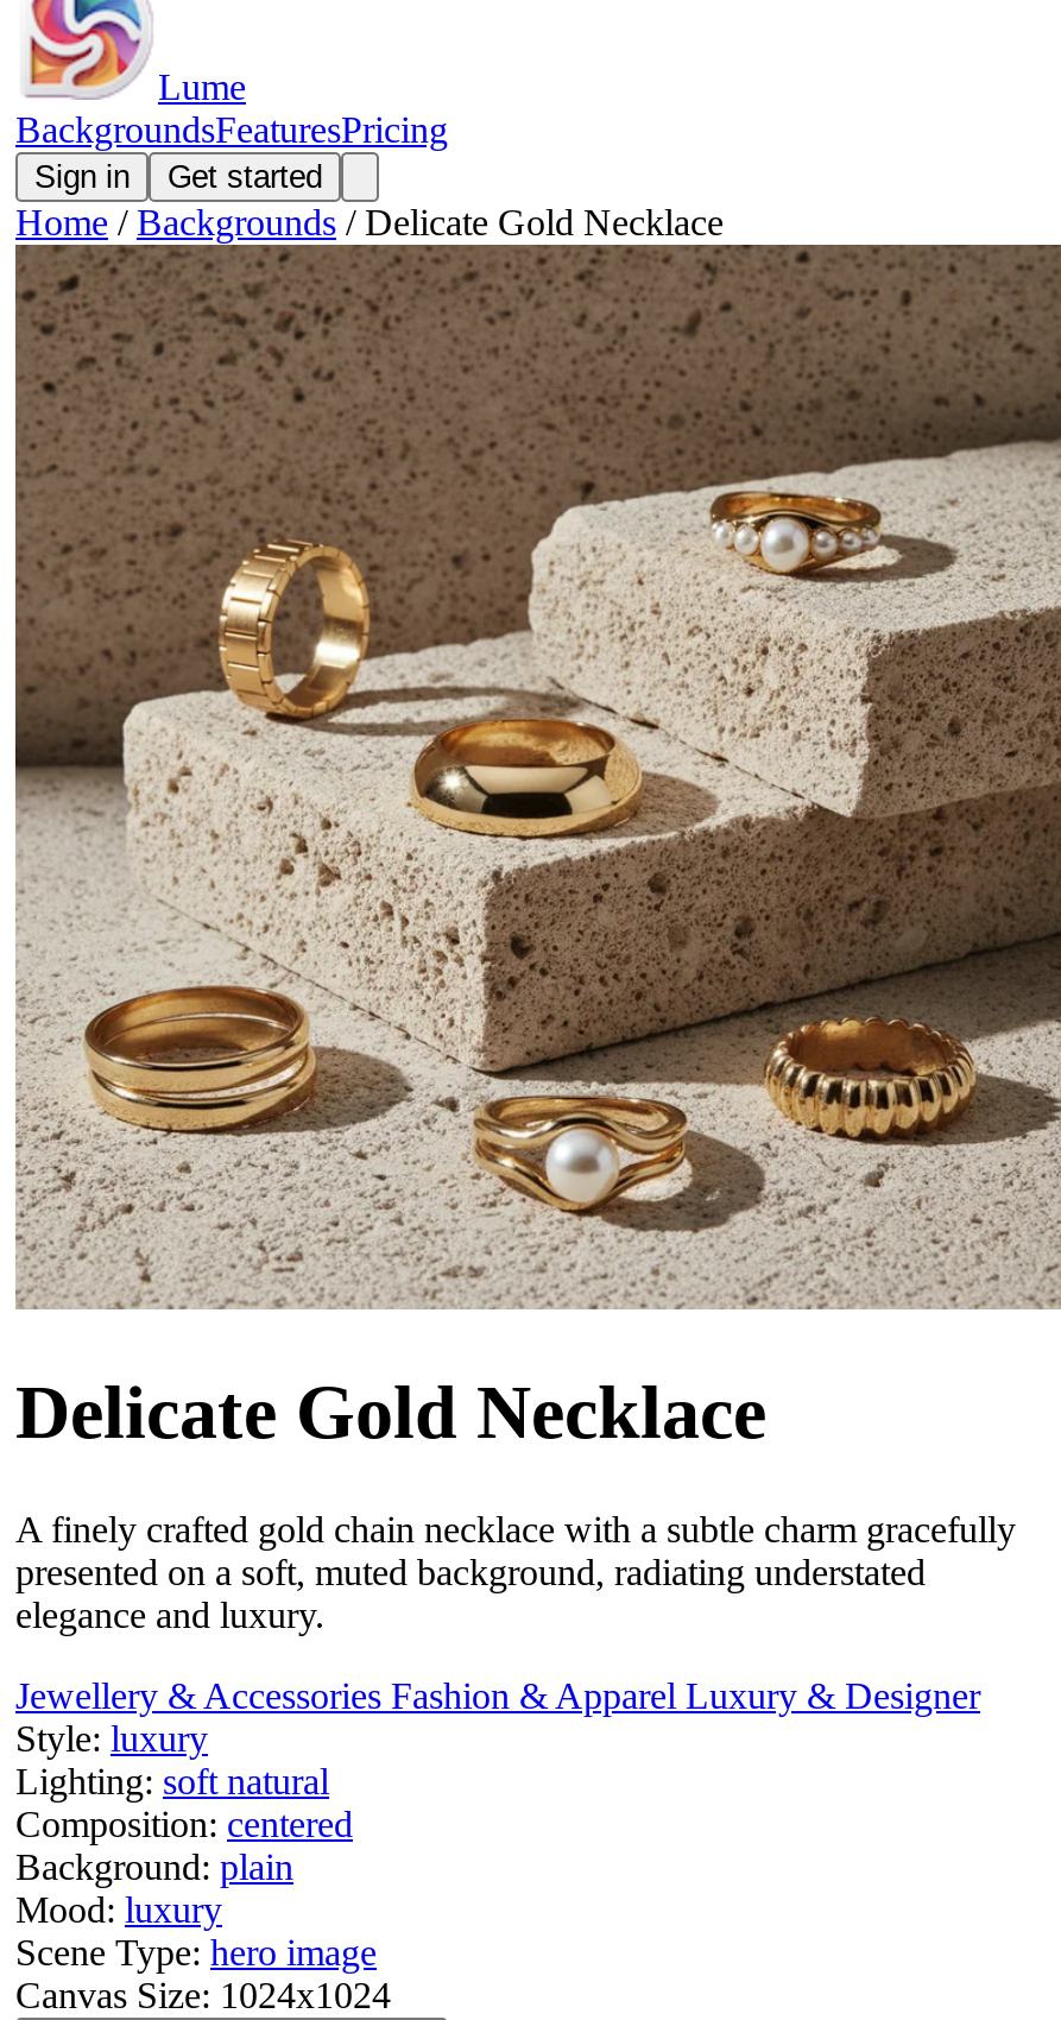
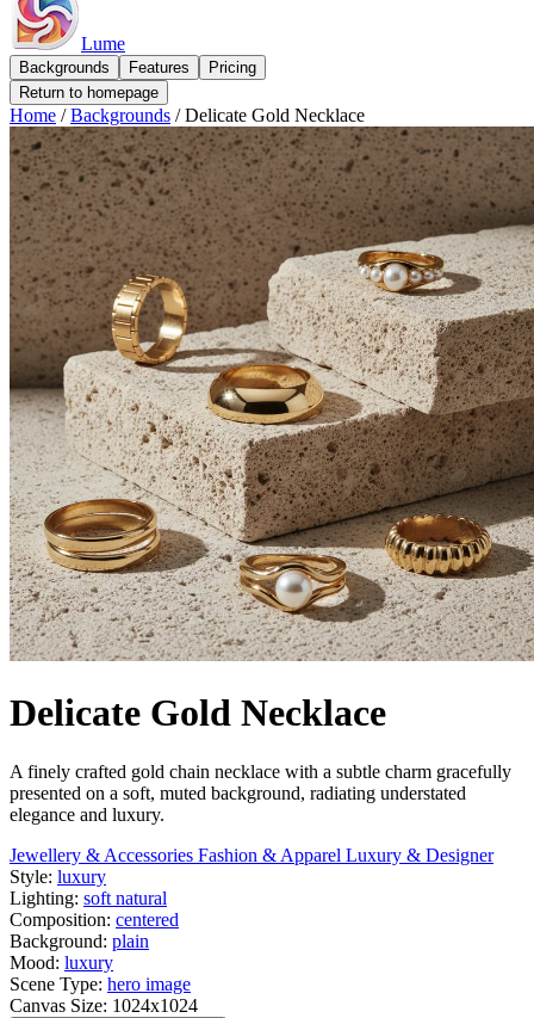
[15,109,448,195] BackgroundsFeaturesPricing | Sign in | Get started -> [19,58,256,101] Backgrounds | Features | Pricing | Return to homepage

